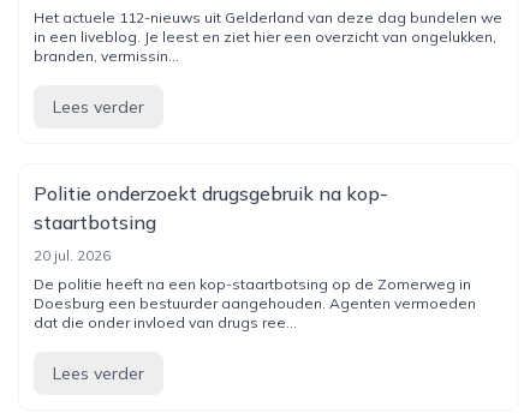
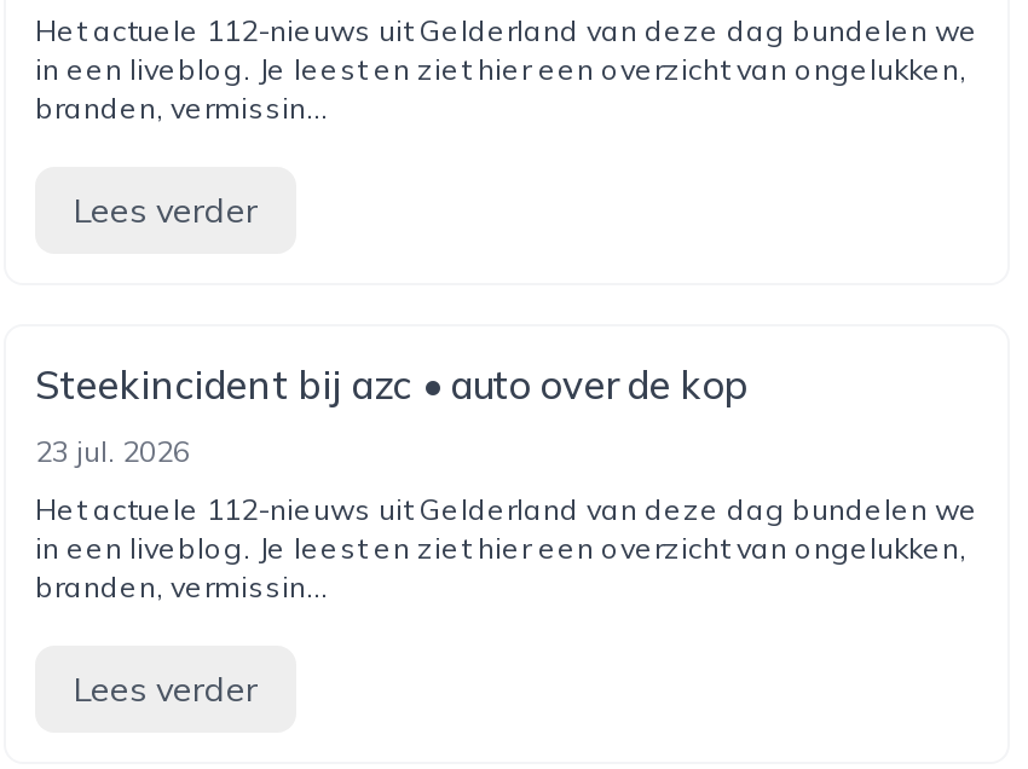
[34,181,388,234] Politie onderzoekt drugsgebruik na kop- | staartbotsing -> [35,360,749,409] Steekincident bij azc • auto over de kop
[34,246,111,264] 20 jul. 2026 -> [35,433,190,469] 23 jul. 2026
[34,275,476,331] De politie heeft na een kop-staartbotsing op de Zomerweg in | Doesburg een bestuurder aangehouden. Agenten vermoeden | dat die onder invloed van drugs ree... -> [35,491,978,605] Het actuele 112-nieuws uit Gelderland van deze dag bundelen we | in een liveblog. Je leest en ziet hier een overzicht van ongelukken, | branden, vermissin...

